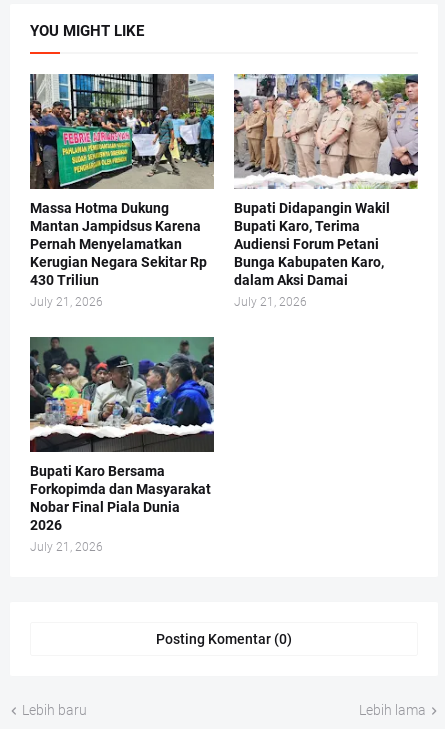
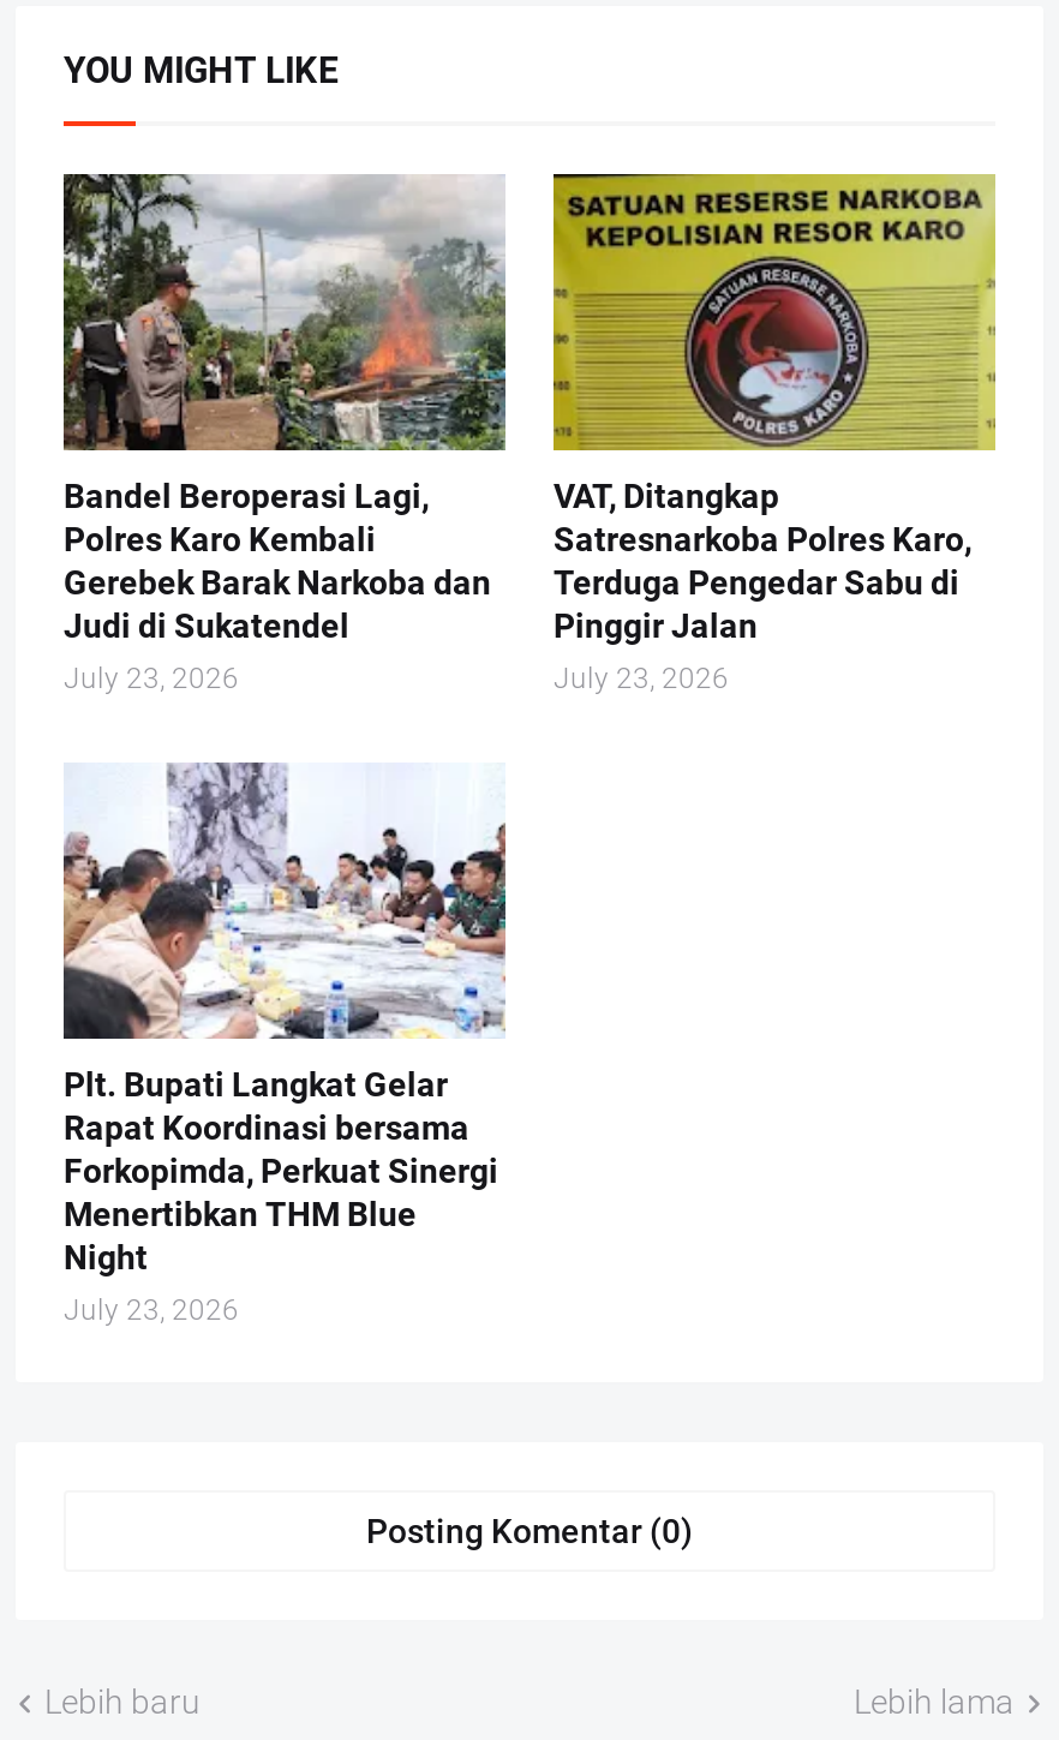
[29,73,215,309] [image] | Massa Hotma Dukung | Mantan Jampidsus Karena | Pernah Menyelamatkan | Kerugian Negara Sekitar Rp | 430 Triliun | July 21, 2026 -> [61,172,508,695] [image] | Bandel Beroperasi Lagi, | Polres Karo Kembali | Gerebek Barak Narkoba dan | Judi di Sukatendel | July 23, 2026
[233,73,419,309] [image] | Bupati Didapangin Wakil | Bupati Karo, Terima | Audiensi Forum Petani | Bunga Kabupaten Karo, | dalam Aksi Damai | July 21, 2026 -> [551,172,998,695] [image] | VAT, Ditangkap | Satresnarkoba Polres Karo, | Terduga Pengedar Sabu di | Pinggir Jalan | July 23, 2026
[29,319,215,554] [image] | Bupati Karo Bersama | Forkopimda dan Masyarakat | Nobar Final Piala Dunia | 2026 | July 21, 2026 -> [61,760,508,1327] [image] | Plt. Bupati Langkat Gelar | Rapat Koordinasi bersama | Forkopimda, Perkuat Sinergi | Menertibkan THM Blue | Night | July 23, 2026

